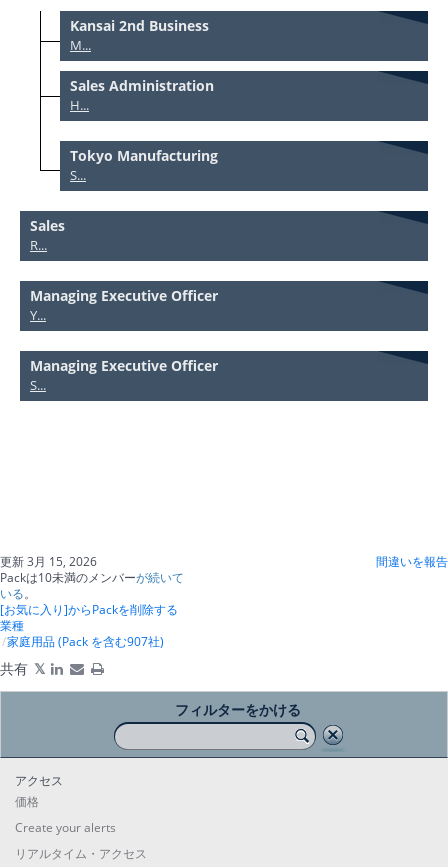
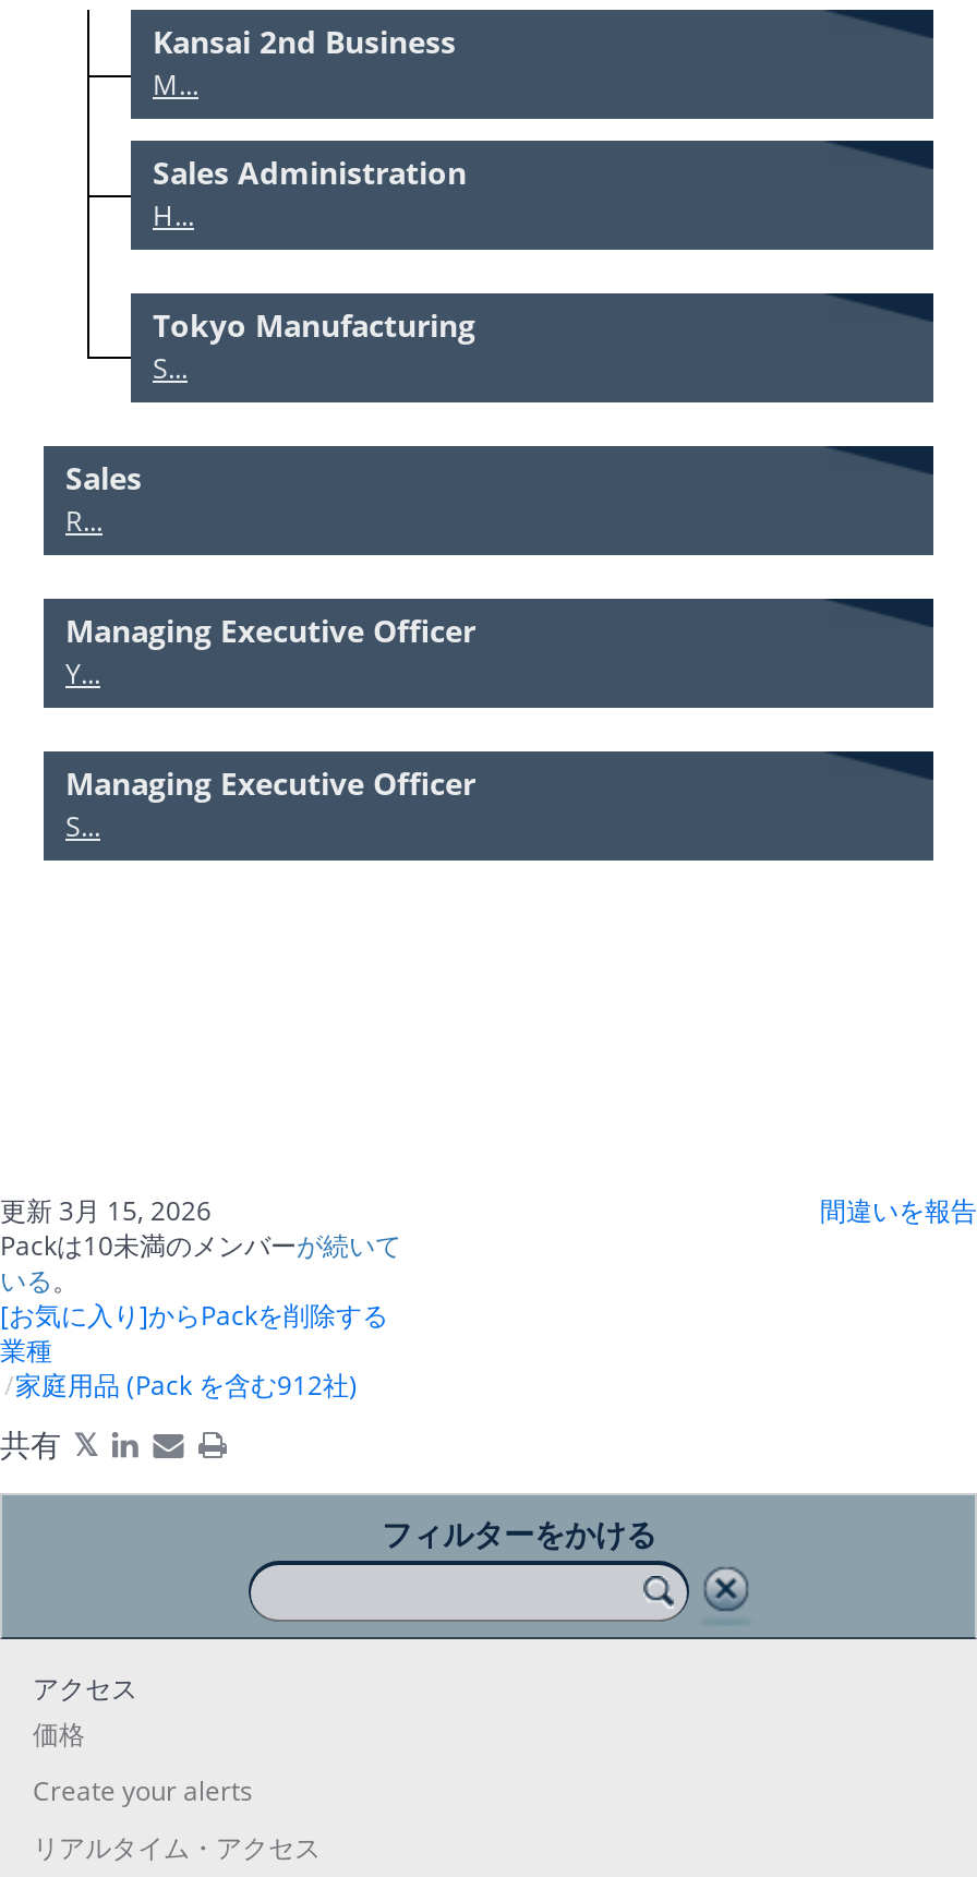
[7,633,164,649] 家庭用品 (Pack を含む907社) -> [15,1366,358,1401] 家庭用品 (Pack を含む912社)

